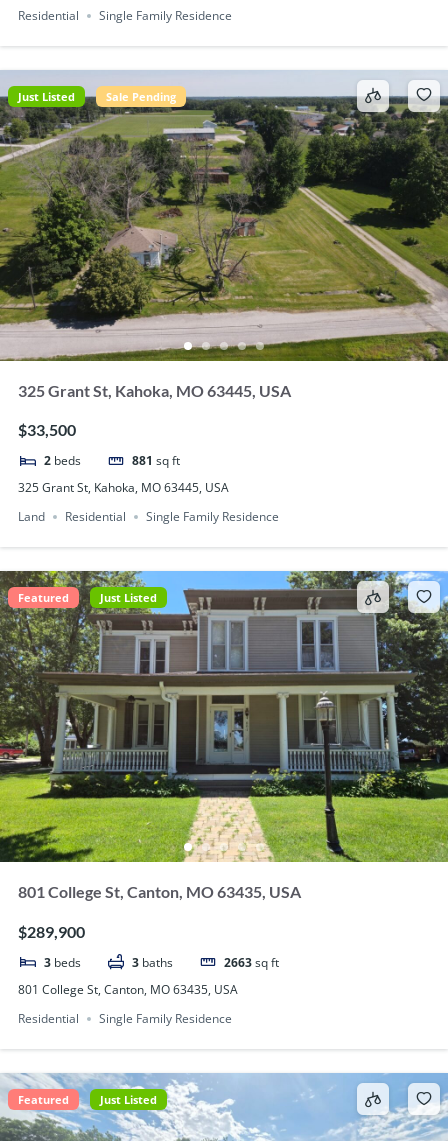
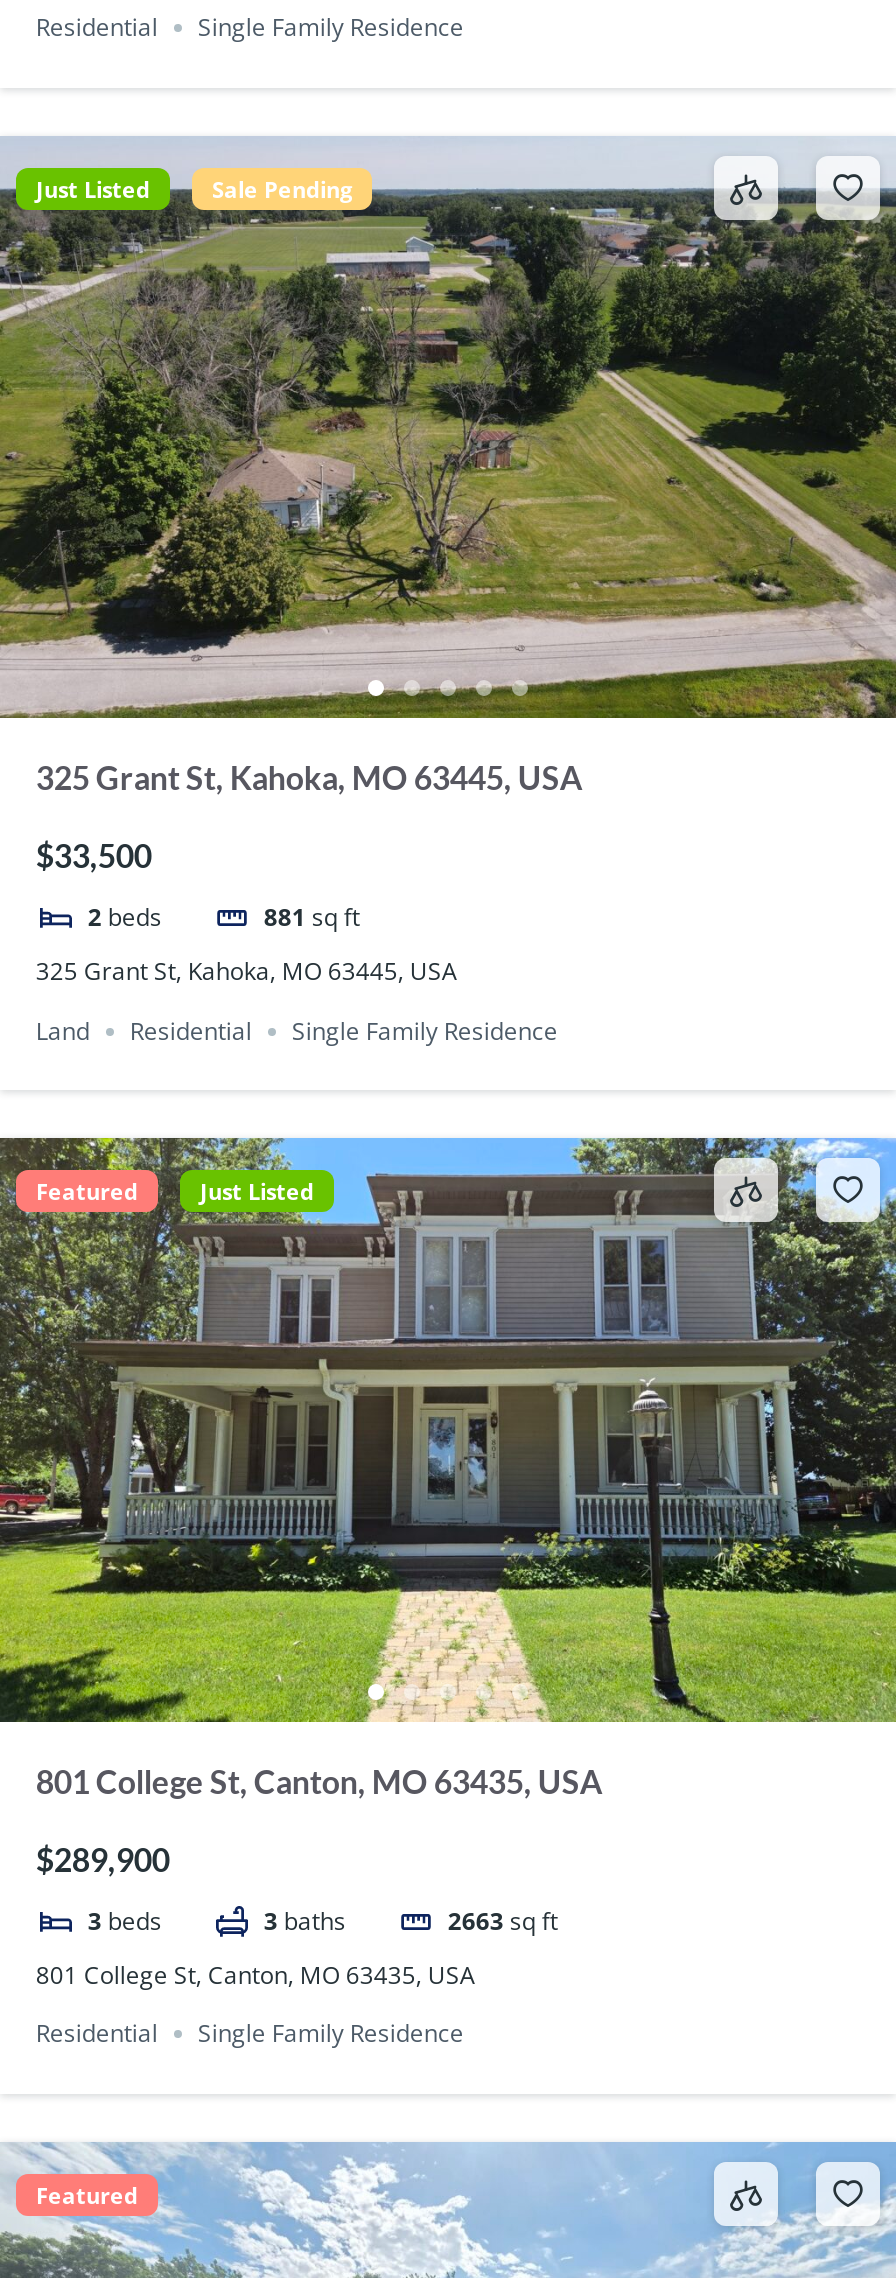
[100,1092,157,1107] Just Listed -> none

